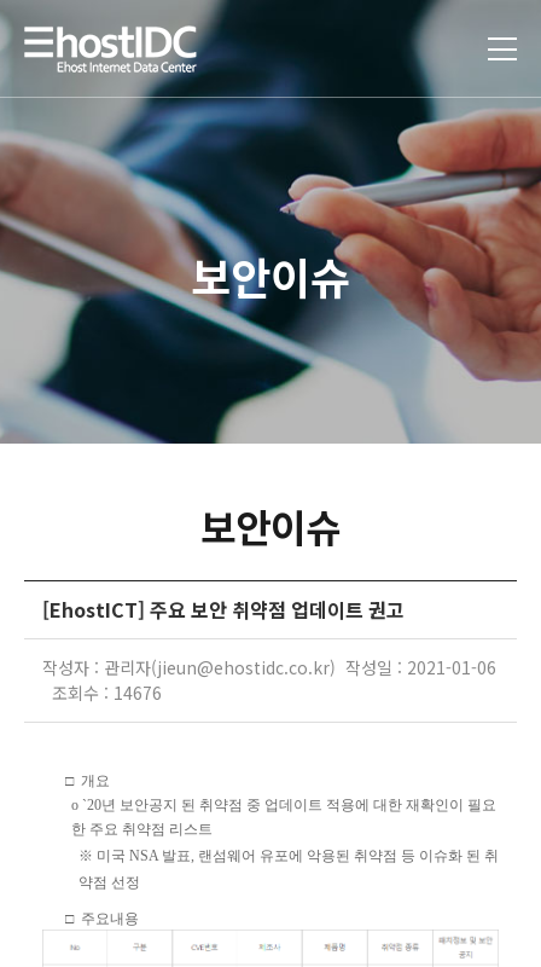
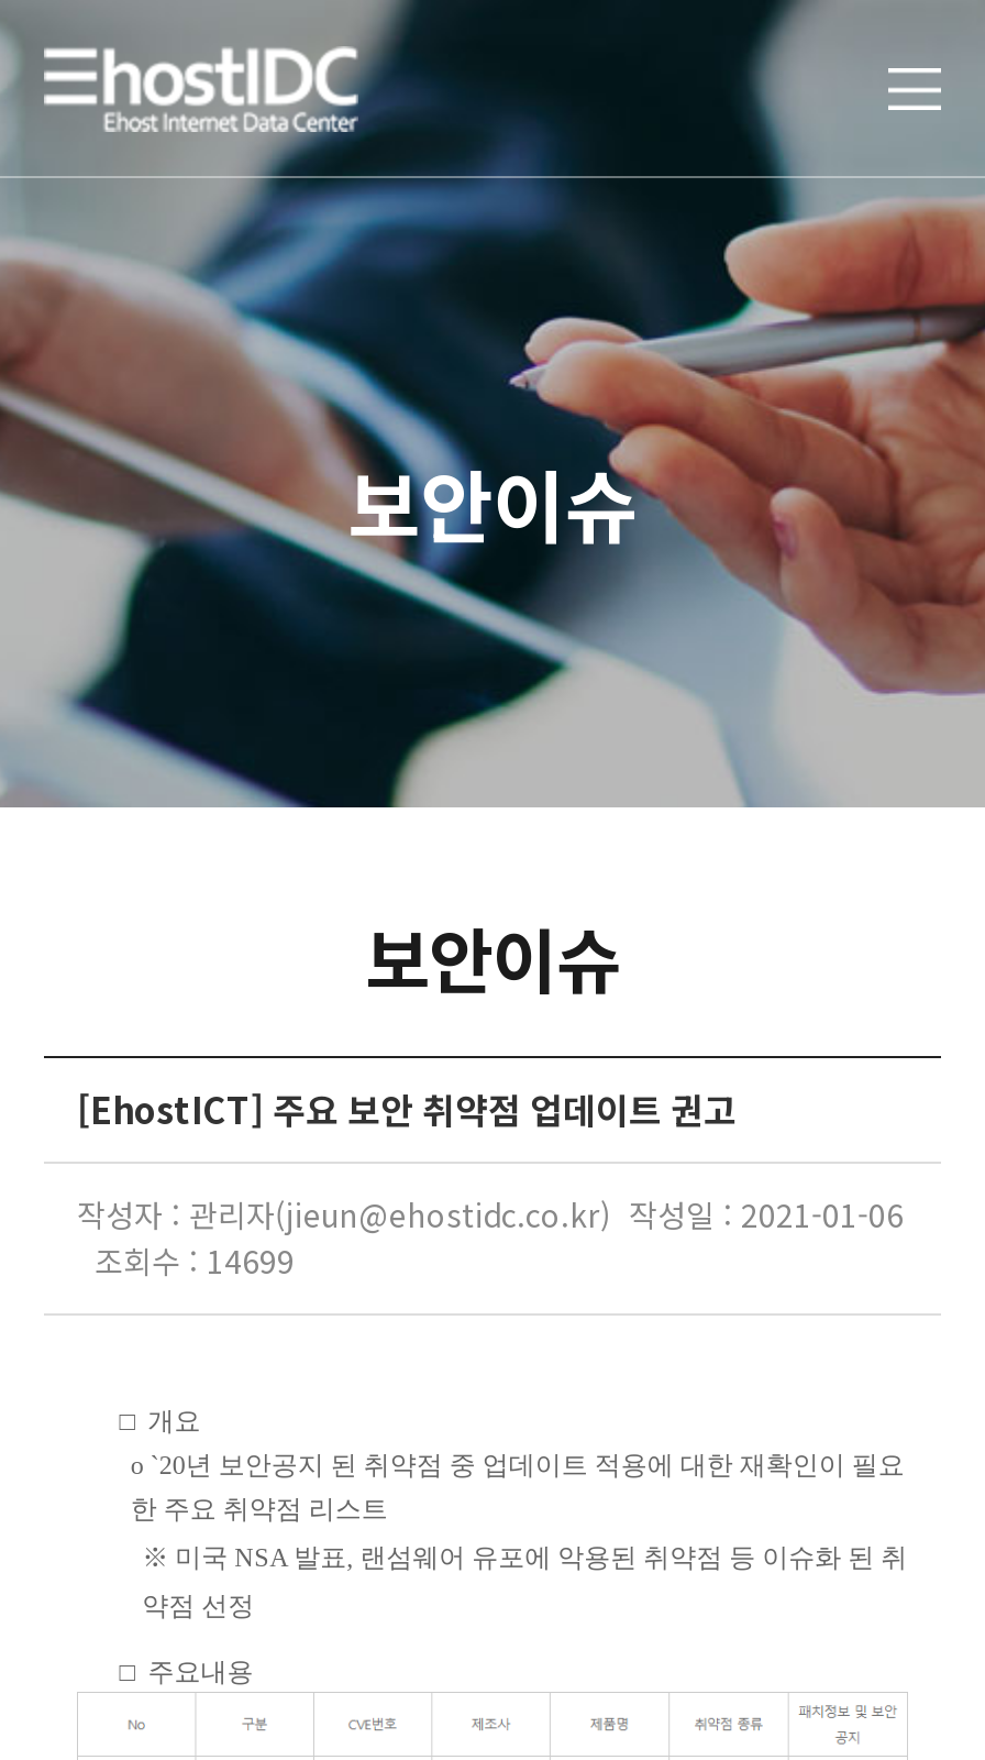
[42,681,162,705] 조회수 : 14676 -> [77,1239,295,1283] 조회수 : 14699

